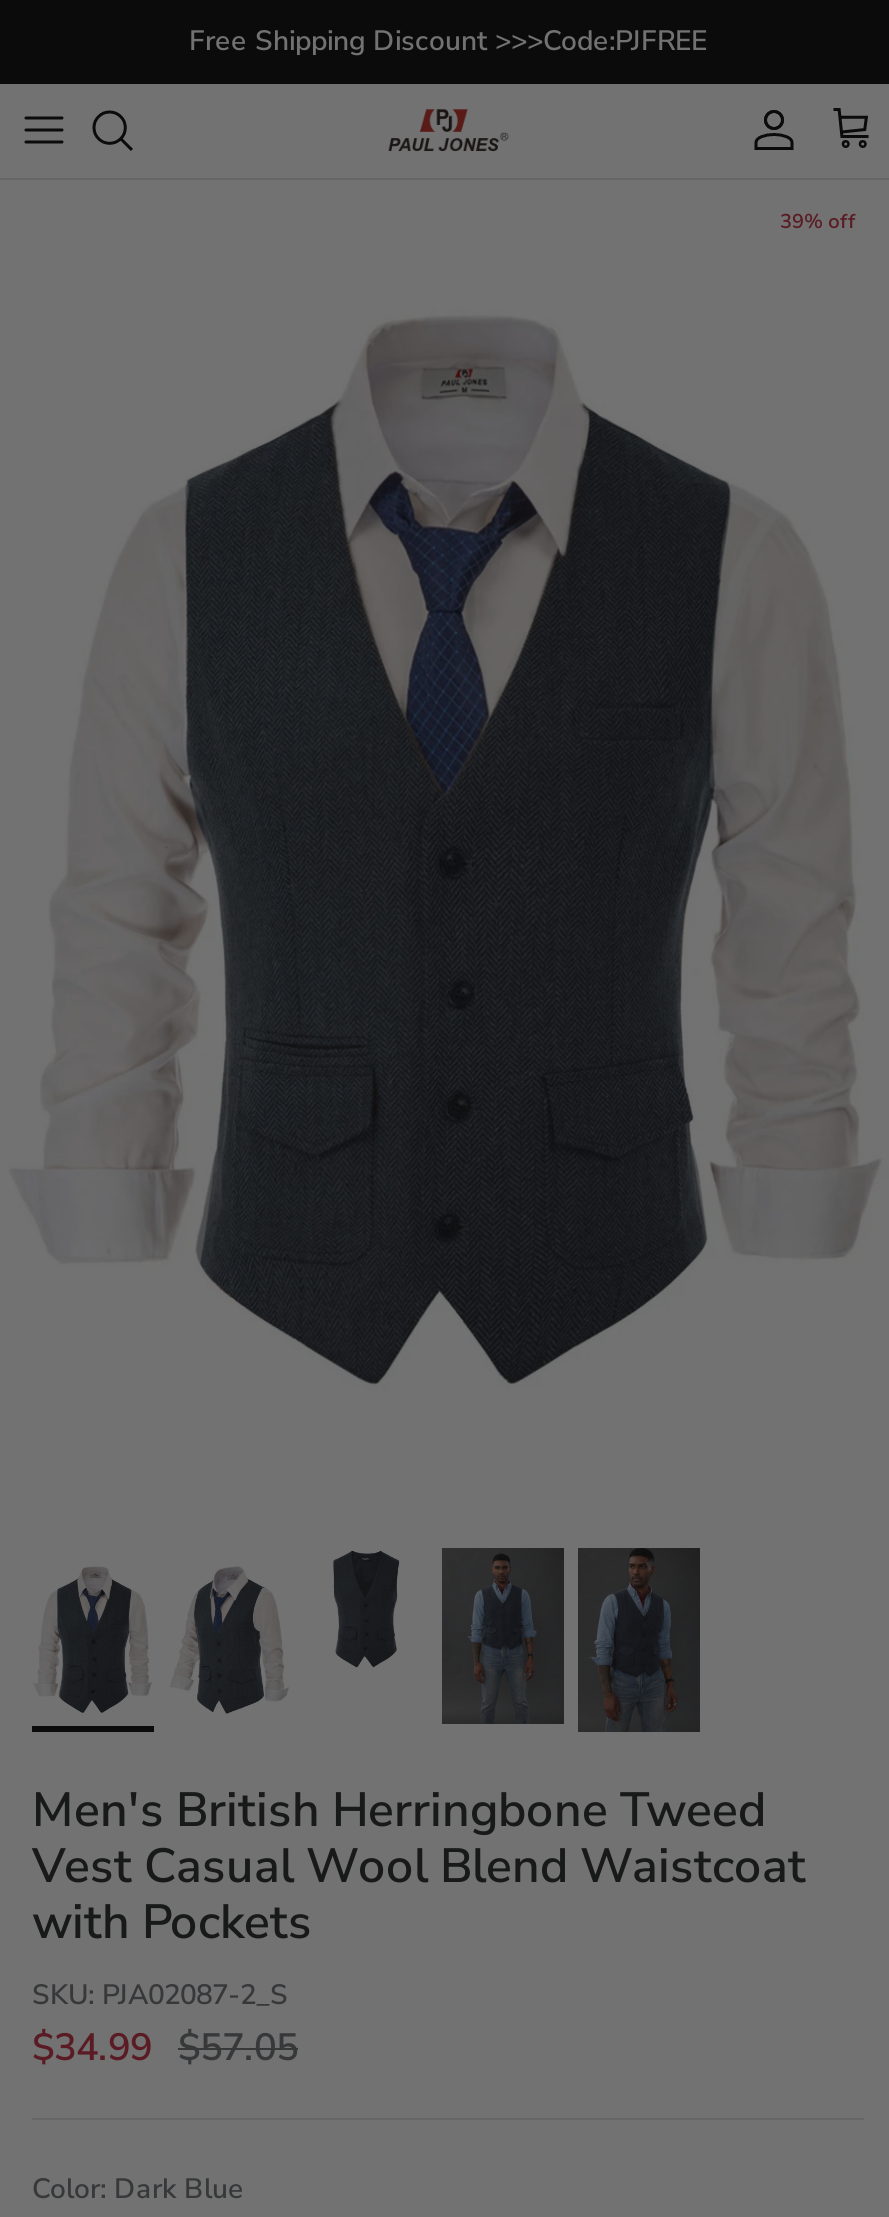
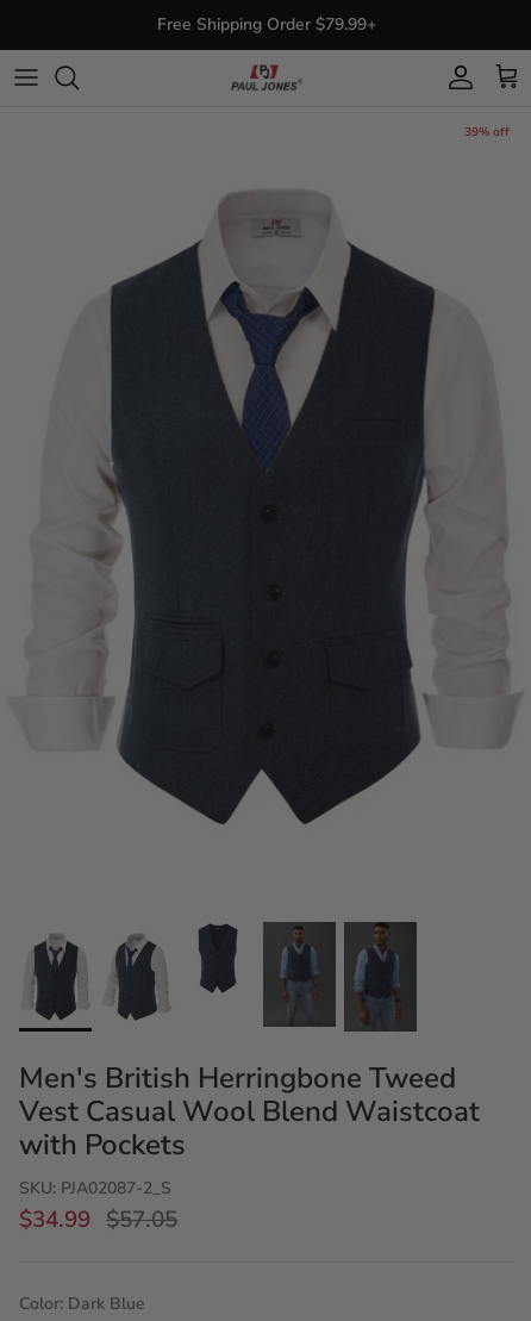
[189,22,707,60] Free Shipping Discount >>>Code:PJFREE -> [157,13,376,36] Free Shipping Order $79.99+

